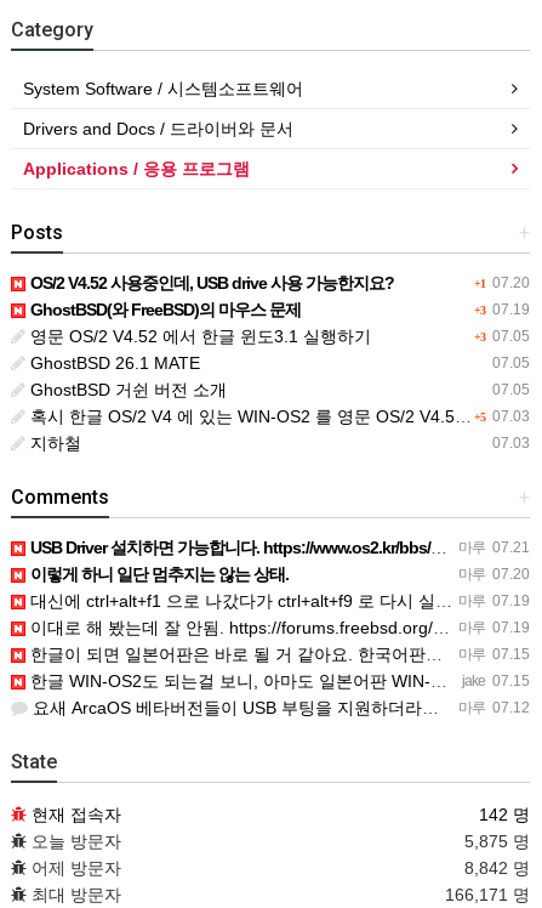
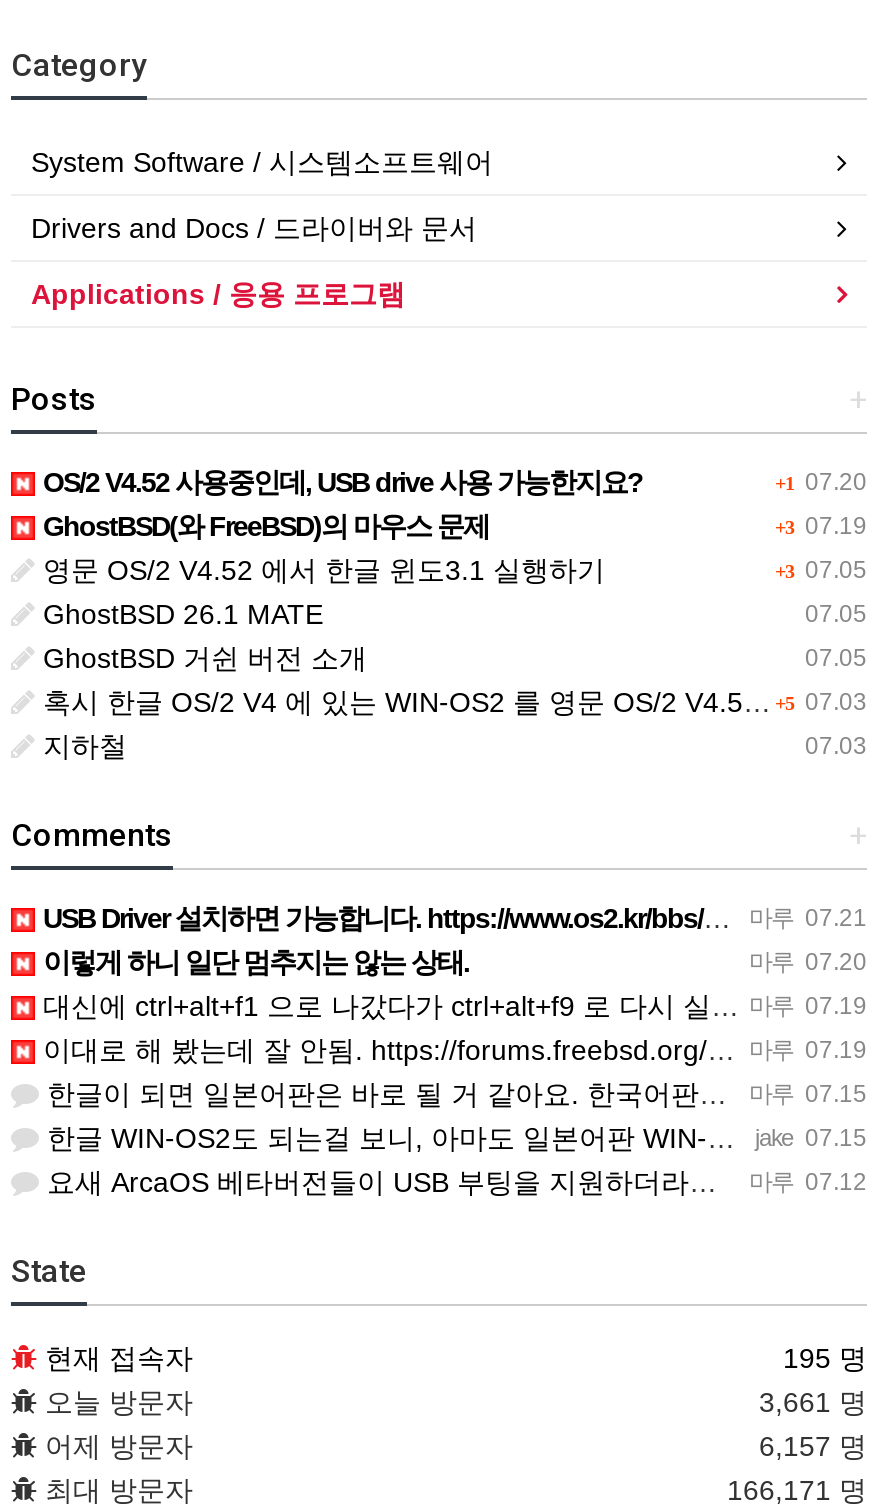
[479,805,530,824] 142 명 -> [783,1342,867,1374] 195 명
[464,832,530,851] 5,875 명 -> [759,1386,867,1418] 3,661 명
[464,858,530,878] 8,842 명 -> [759,1430,867,1462] 6,157 명

